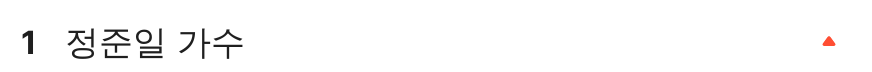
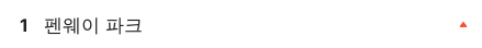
[65,22,245,62] 정준일 가수 -> [44,14,143,36] 펜웨이 파크

